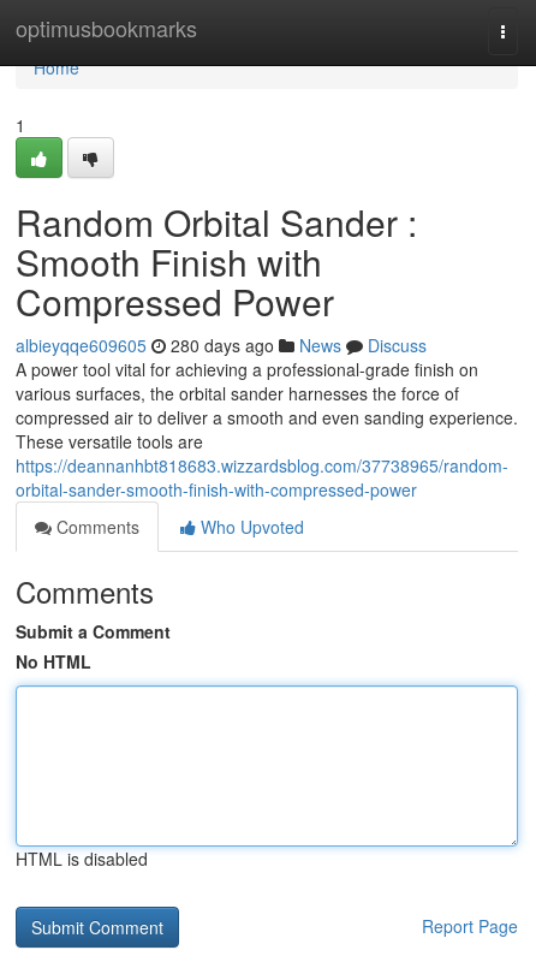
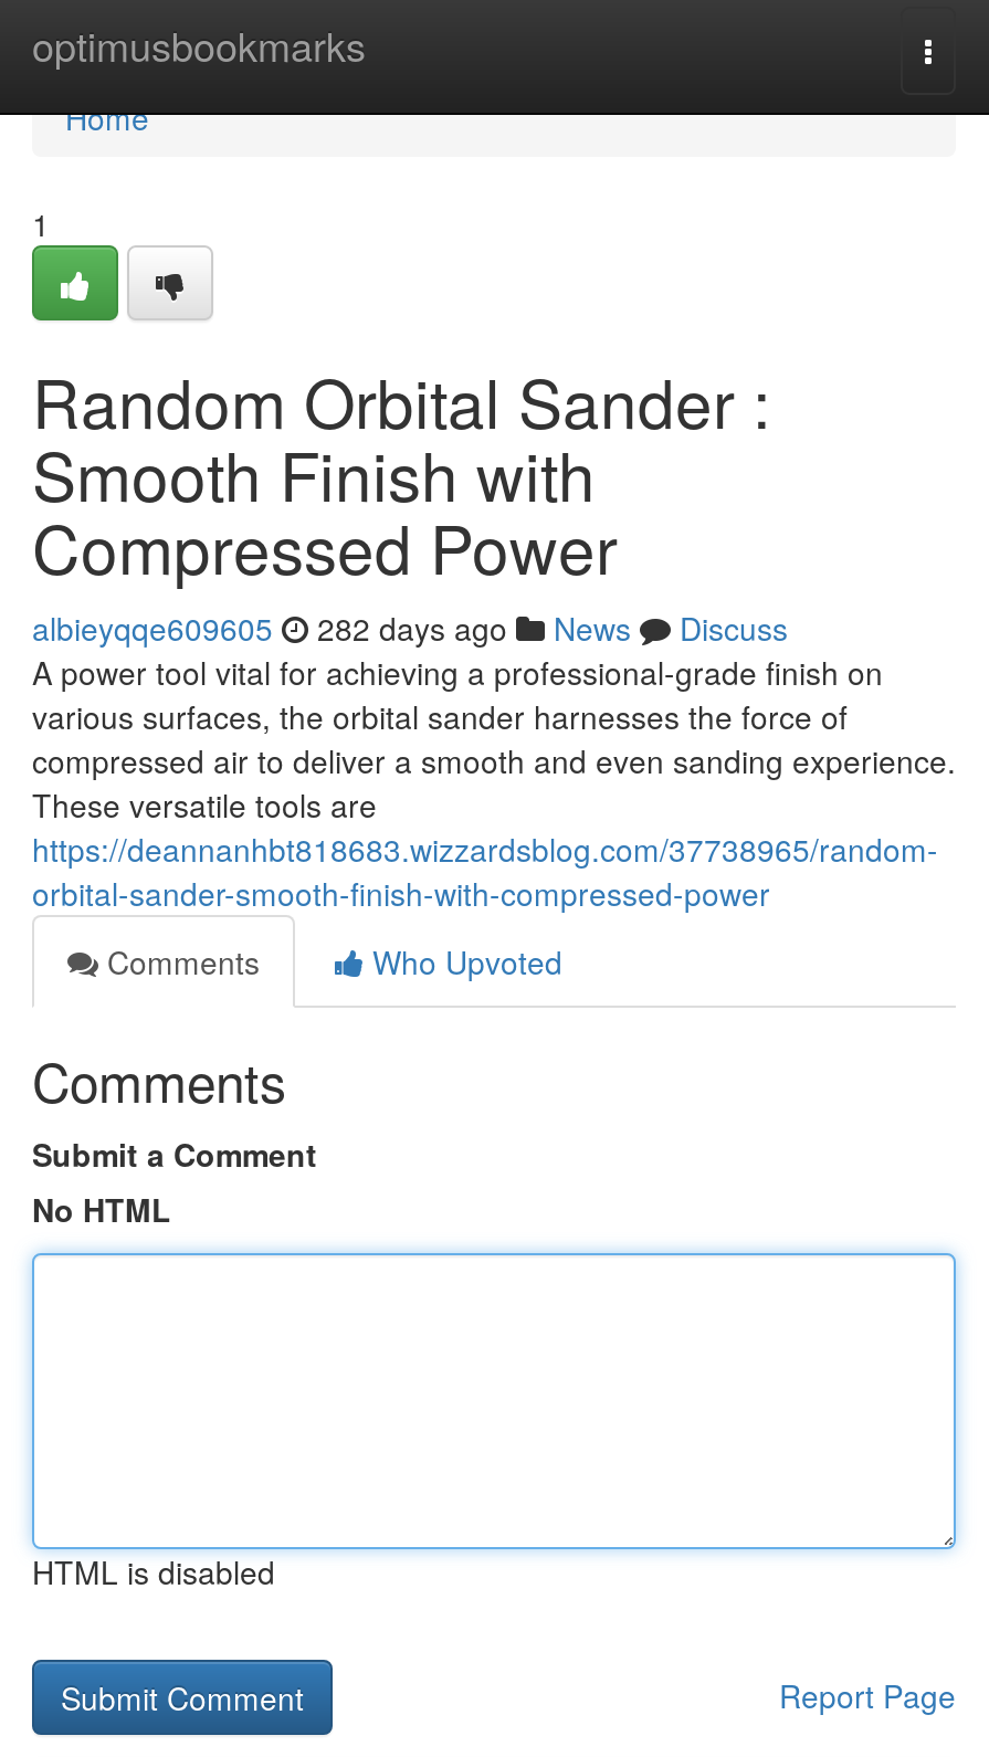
[16,333,427,357] albieyqqe609605 280 days ago News Discuss -> [32,606,788,650] albieyqqe609605 282 days ago News Discuss

